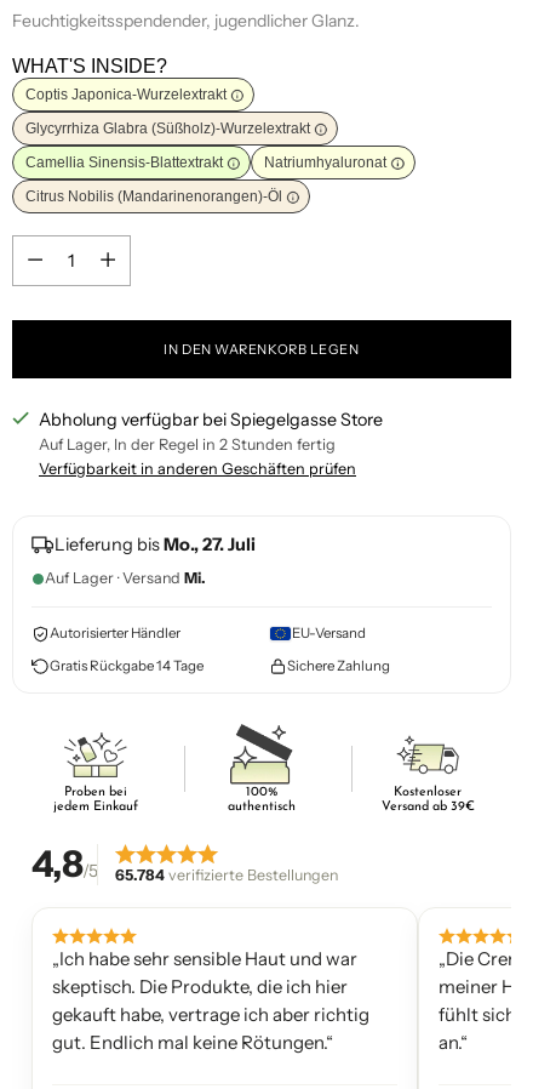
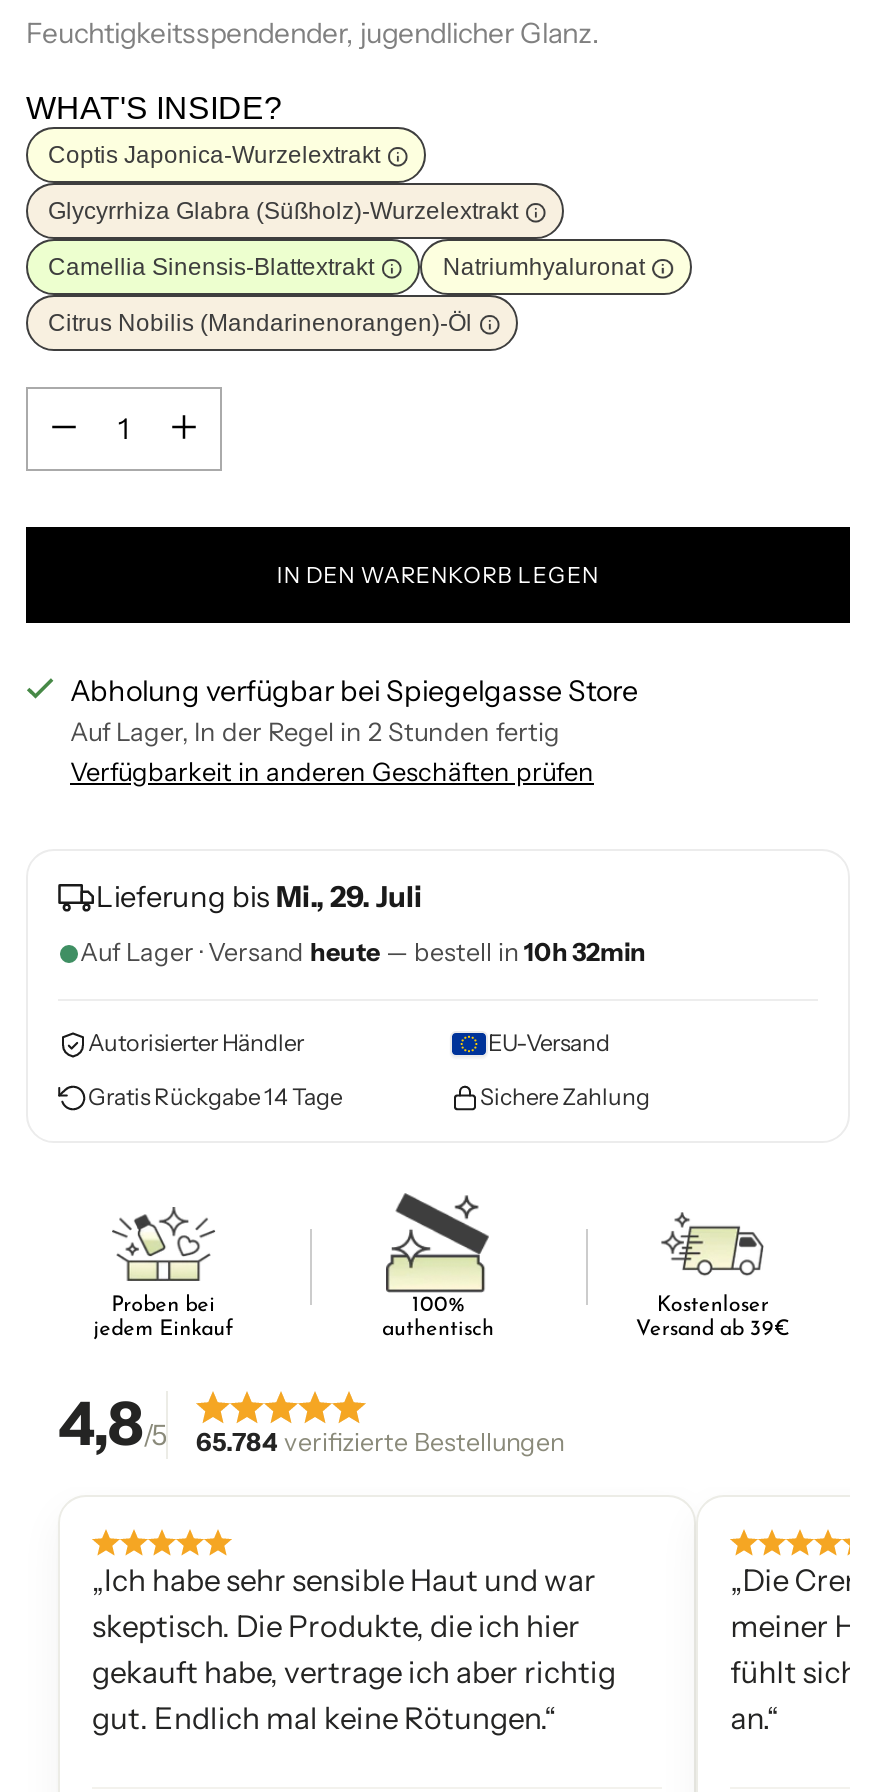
[55,534,256,556] Lieferung bis Mo., 27. Juli -> [96,879,422,915] Lieferung bis Mi., 29. Juli
[45,569,206,587] Auf Lager · Versand Mi. -> [80,937,646,967] Auf Lager · Versand heute — bestell in 10h 32min

